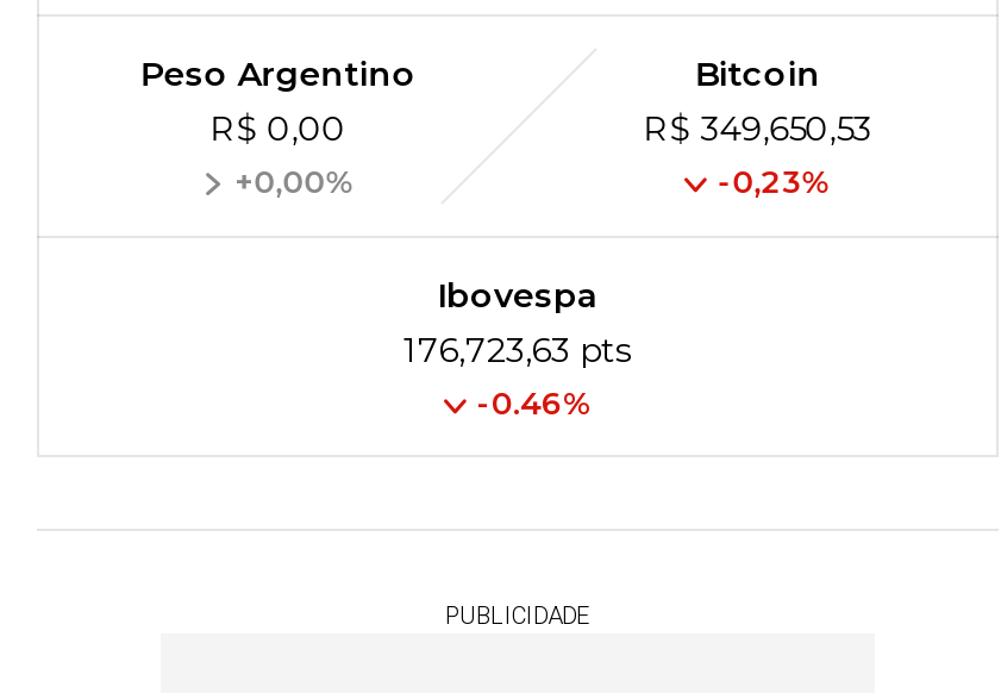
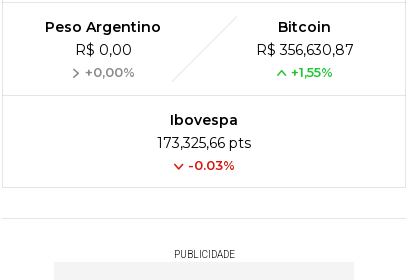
[643,108,872,151] R$ 349,650,53 -> [256,41,354,59] R$ 356,630,87
[718,163,830,201] -0,23% -> [291,64,333,80] +1,55%
[403,329,632,372] 176,723,63 pts -> [157,134,251,152] 173,325,66 pts
[477,384,592,422] -0.46% -> [187,157,234,173] -0.03%

